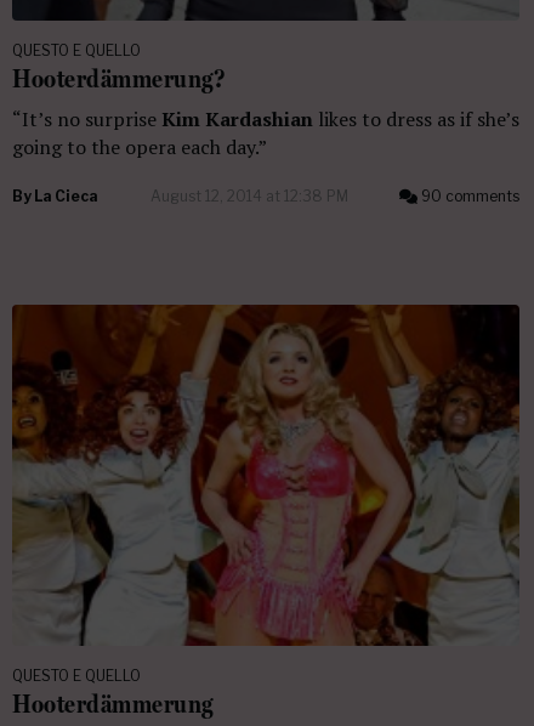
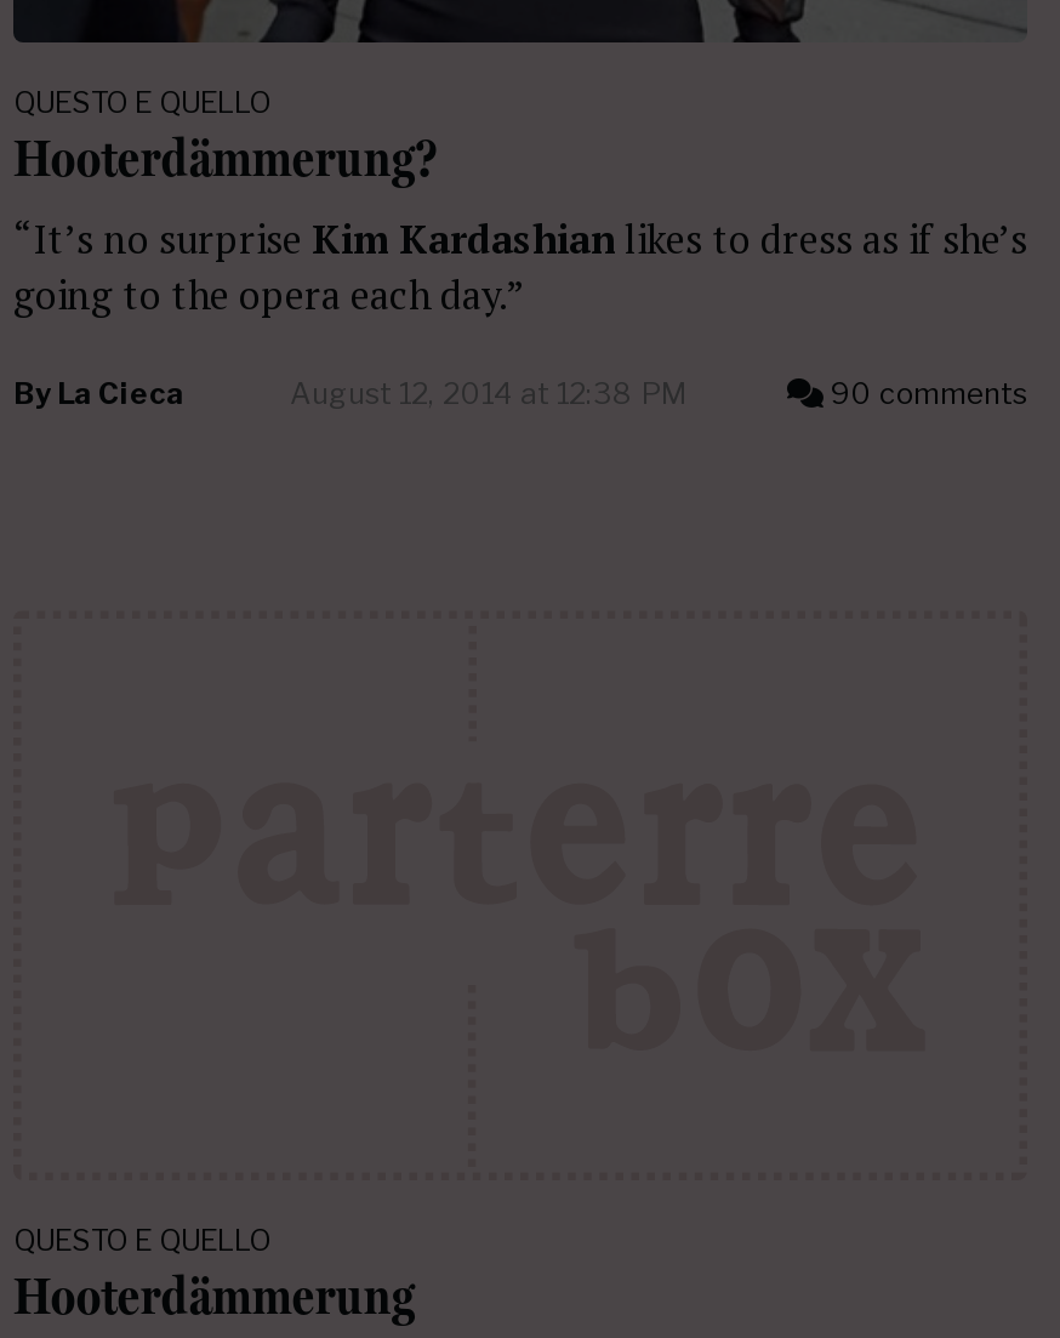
[11,304,521,647] [image] -> none

